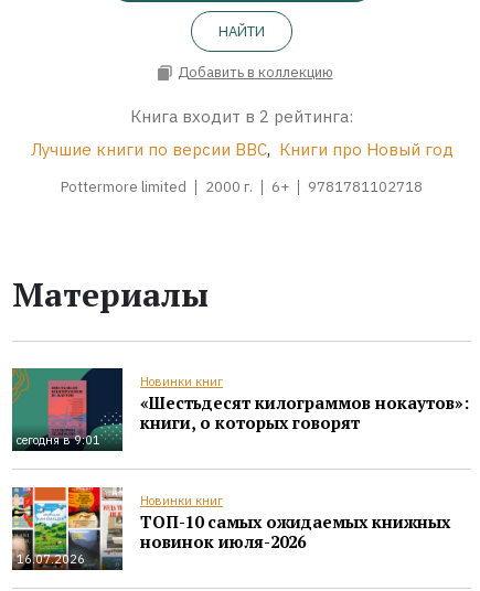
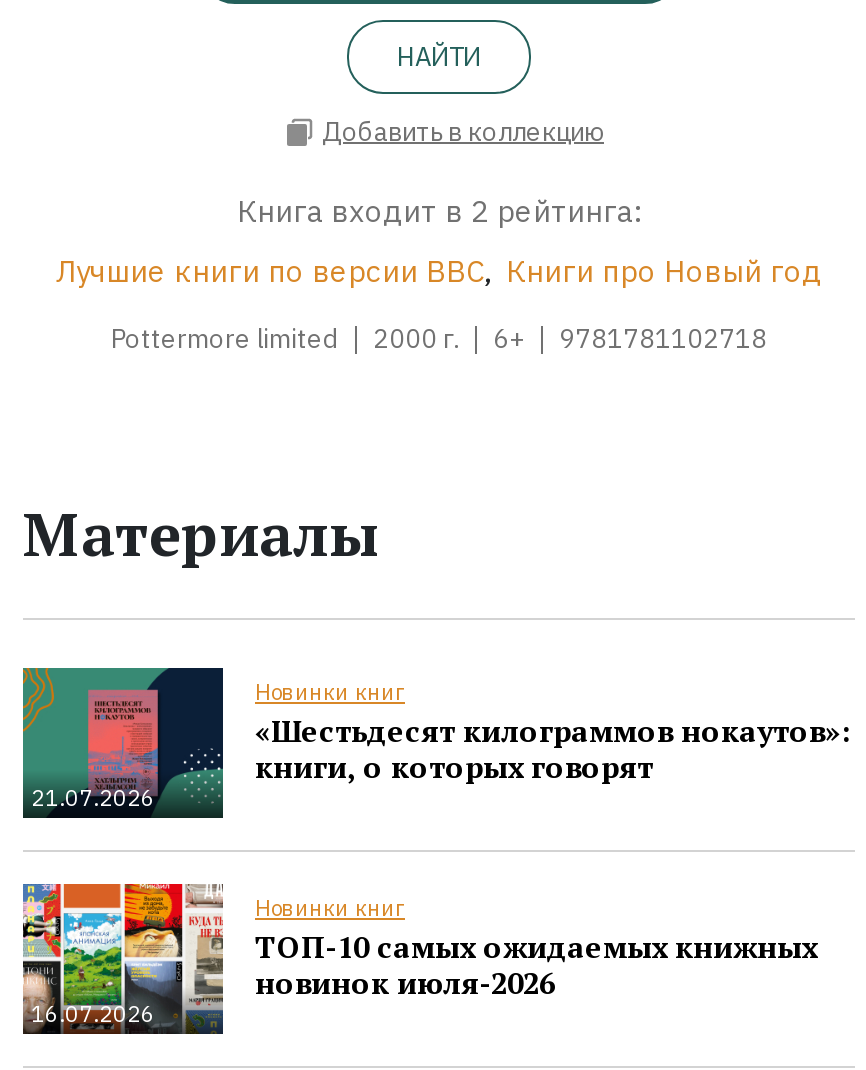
[17,432,100,448] сегодня в 9:01 -> [31,784,155,812] 21.07.2026

